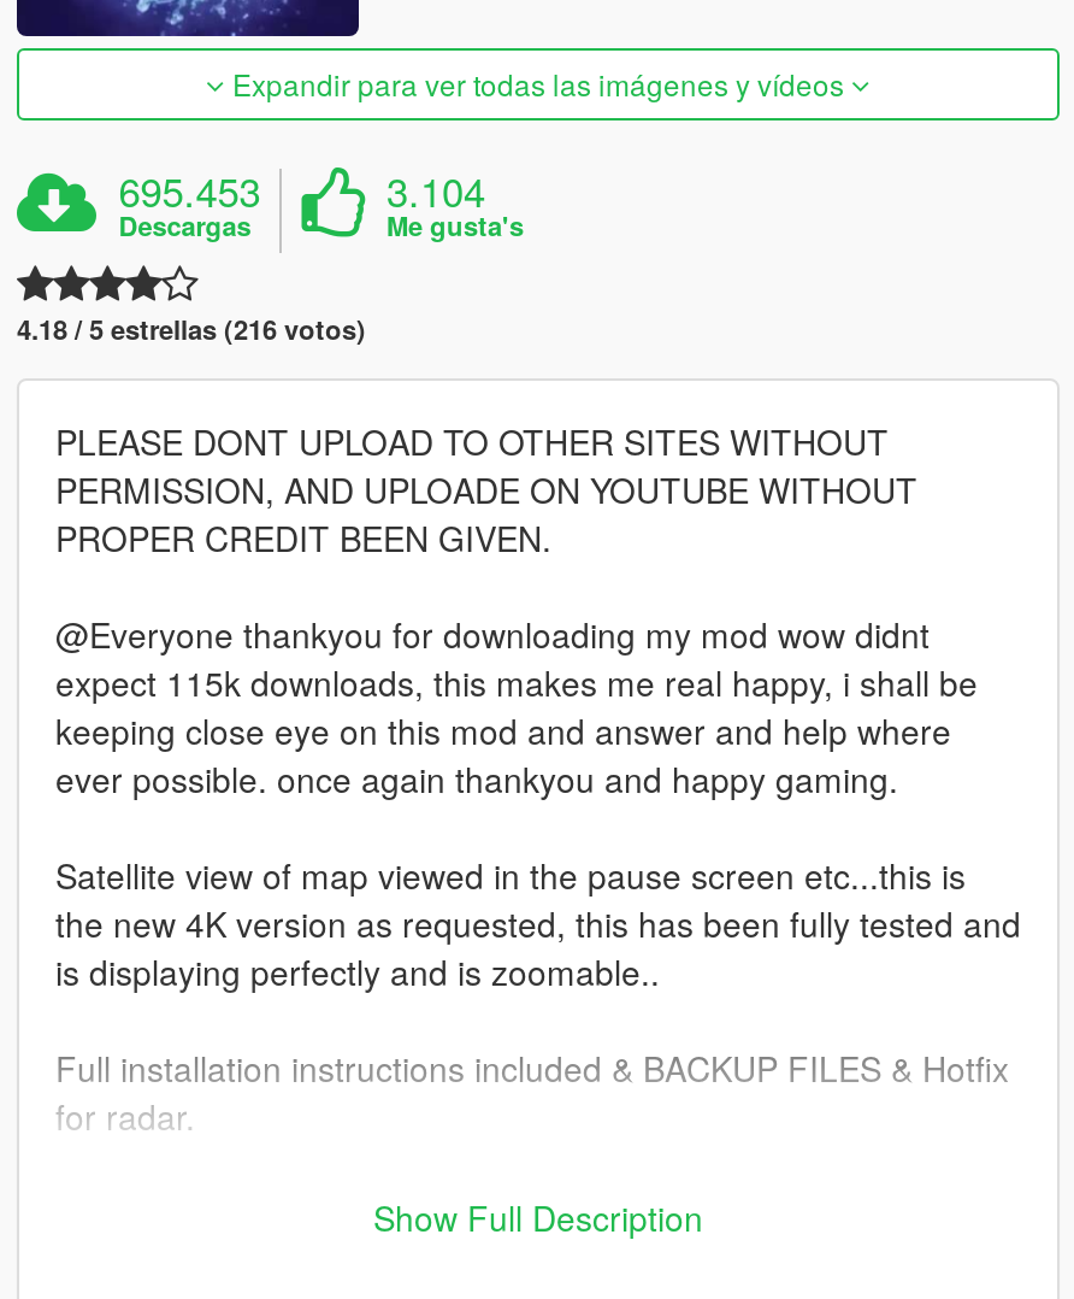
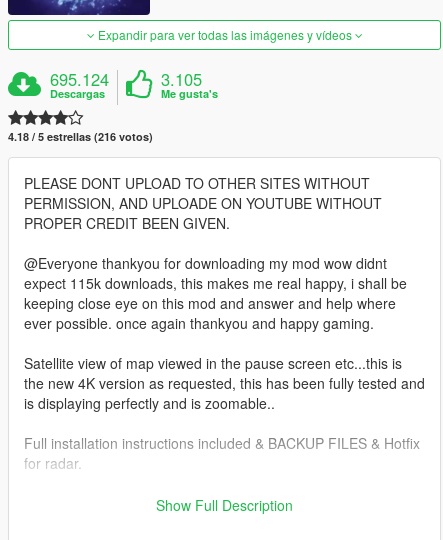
[118,163,261,221] 695.453 -> [50,67,109,91] 695.124
[386,163,485,221] 3.104 -> [161,67,202,91] 3.105

